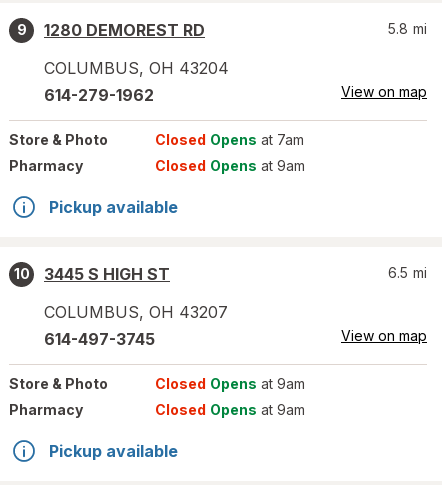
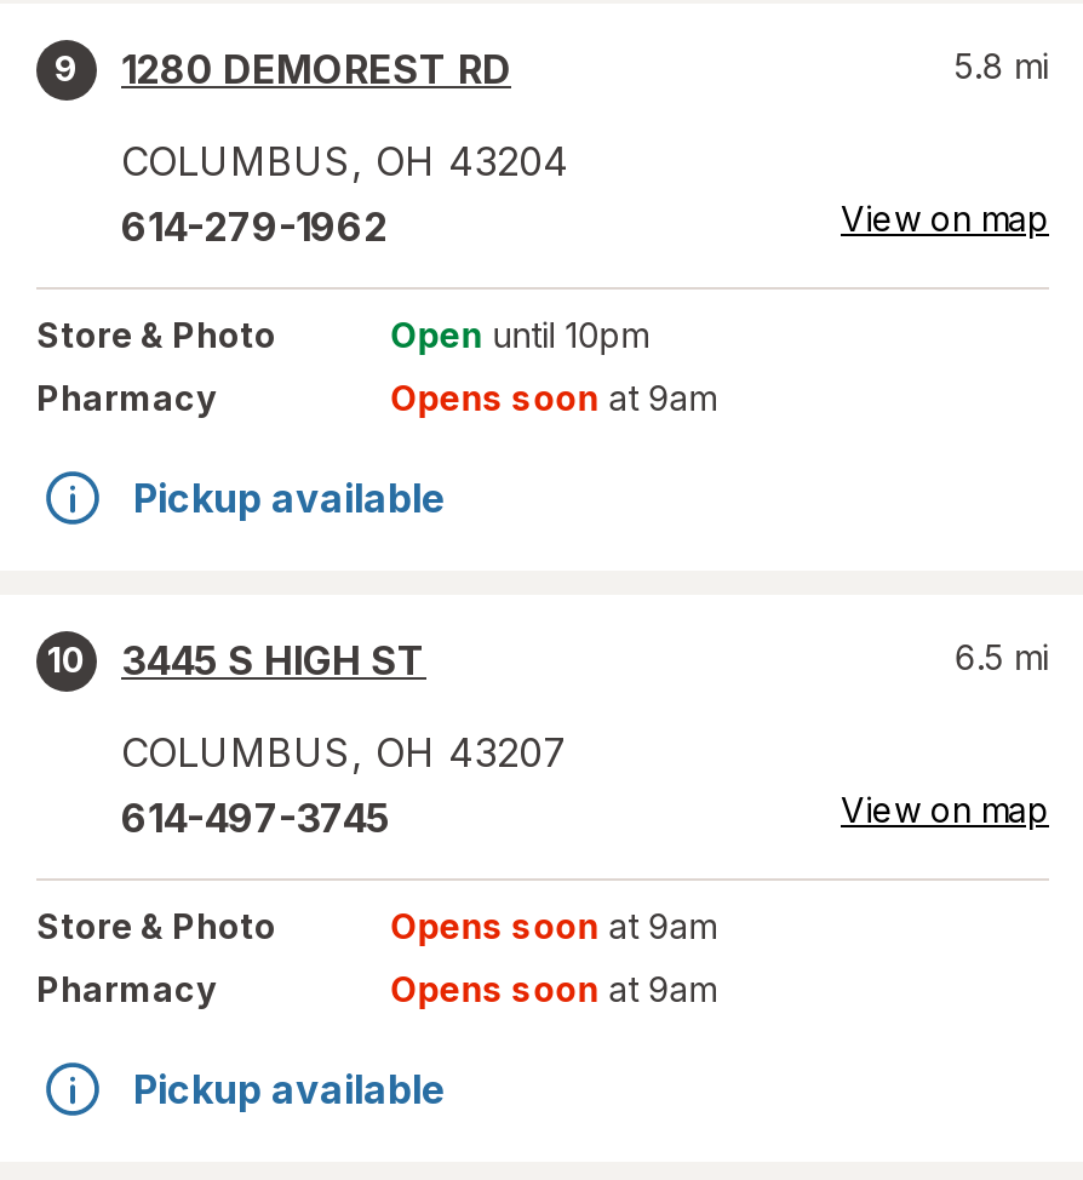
[155,131,304,148] Closed Opens at 7am -> [391,314,648,355] Open until 10pm
[155,157,305,174] Closed Opens at 9am -> [391,377,715,418] Opens soon at 9am
[155,375,305,392] Closed Opens at 9am -> [391,905,715,946] Opens soon at 9am
[155,401,305,418] Closed Opens at 9am -> [391,968,715,1009] Opens soon at 9am

